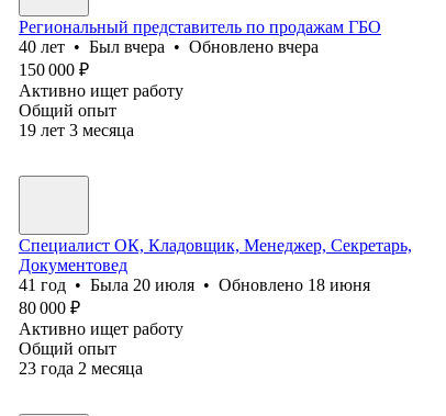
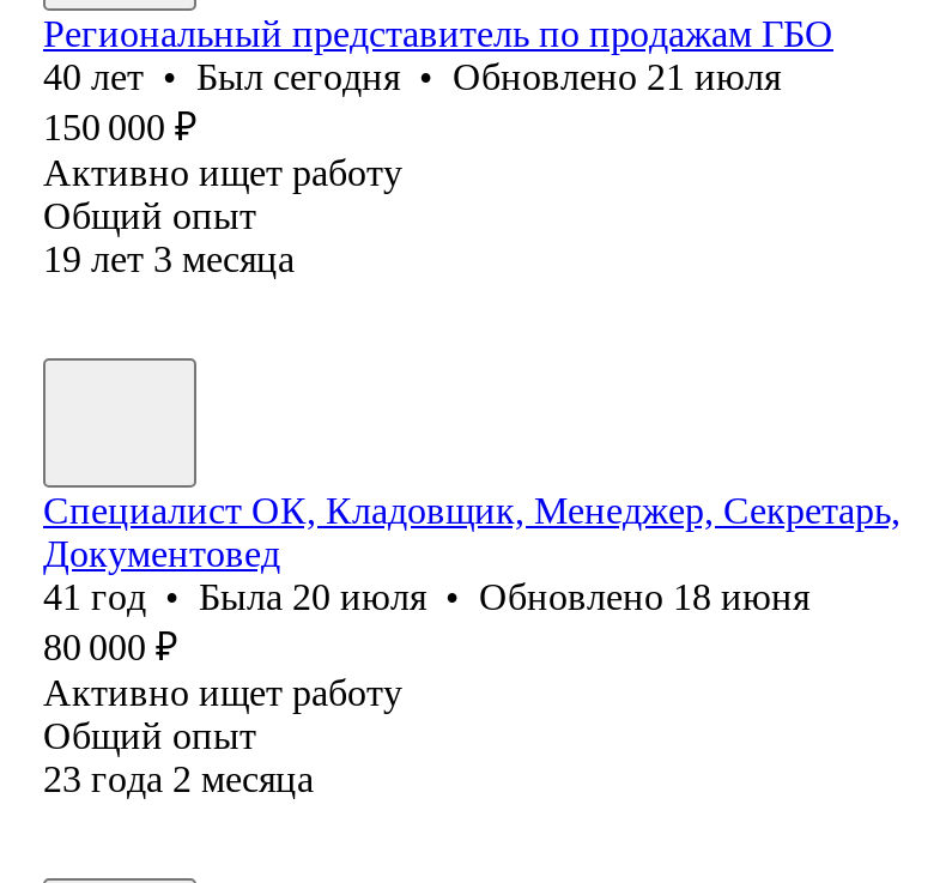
[19,37,319,56] 40 лет • Был вчера • Обновлено вчера -> [43,56,781,97] 40 лет • Был сегодня • Обновлено 21 июля

